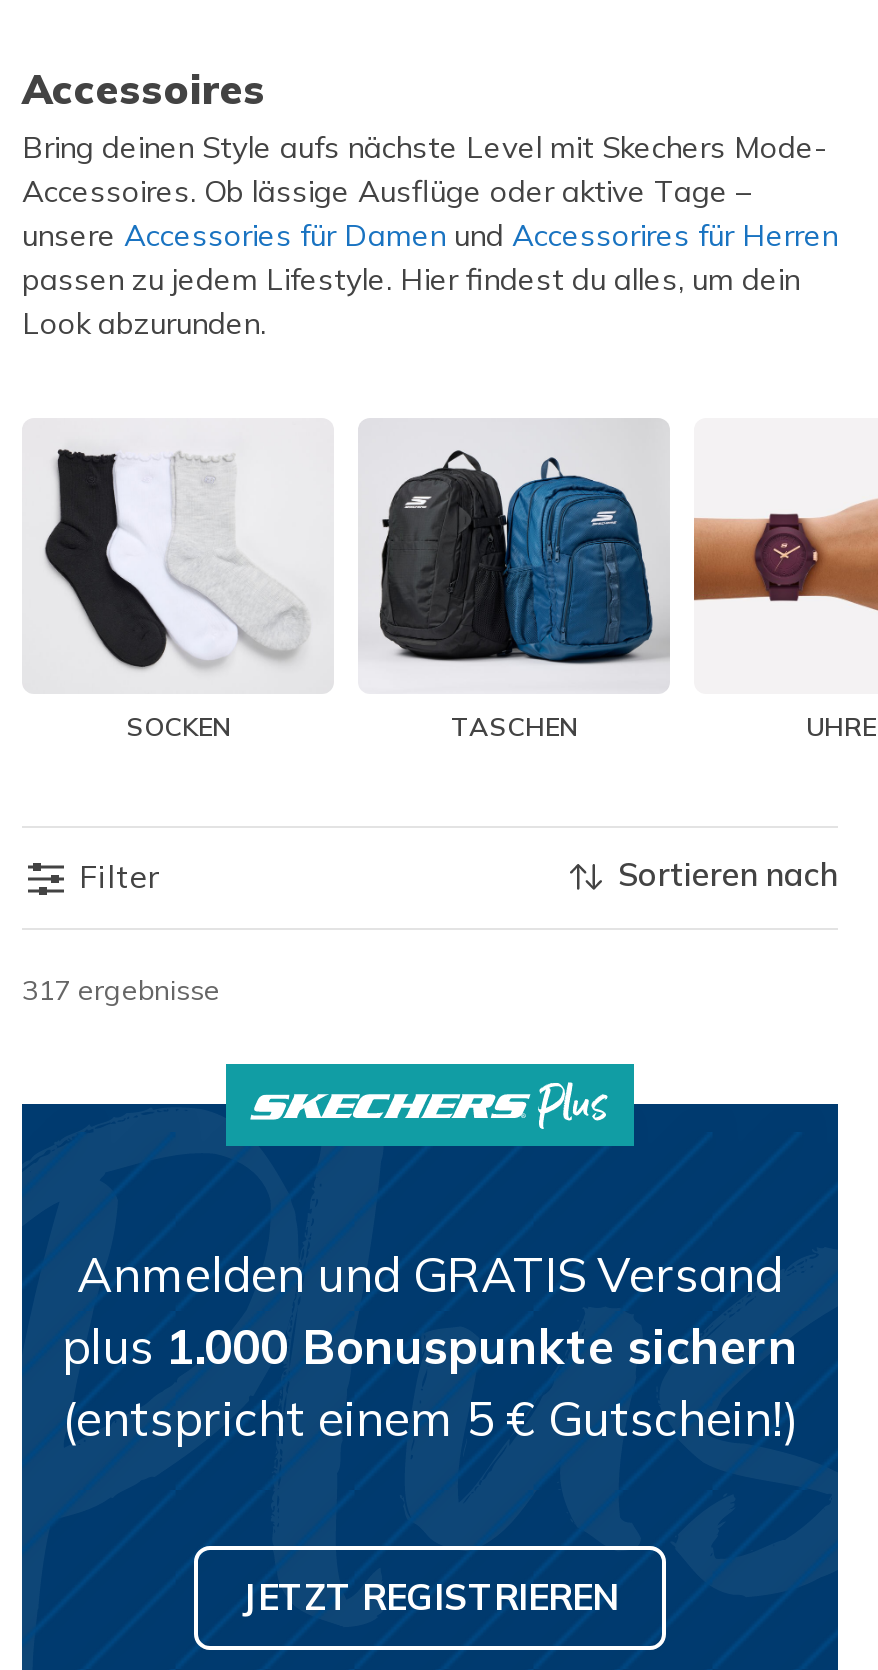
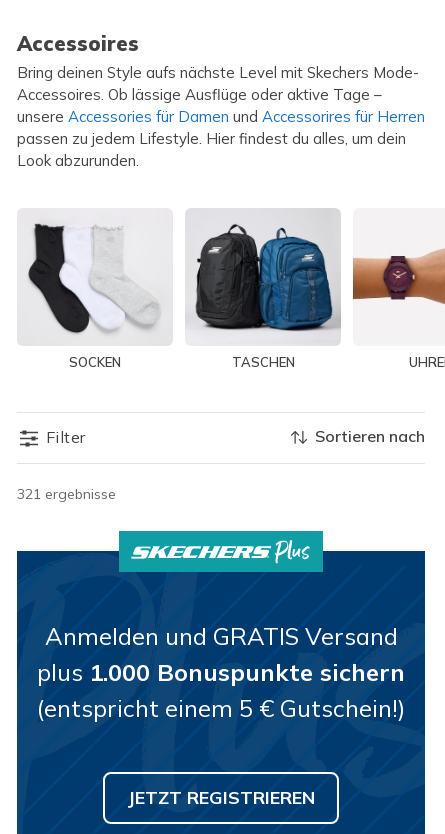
[22,972,220,1008] 317 ergebnisse -> [17,485,116,503] 321 ergebnisse

